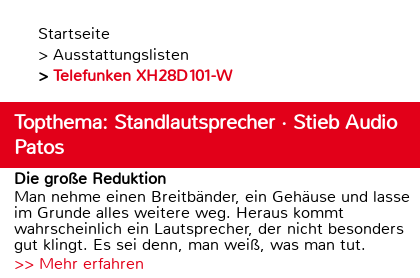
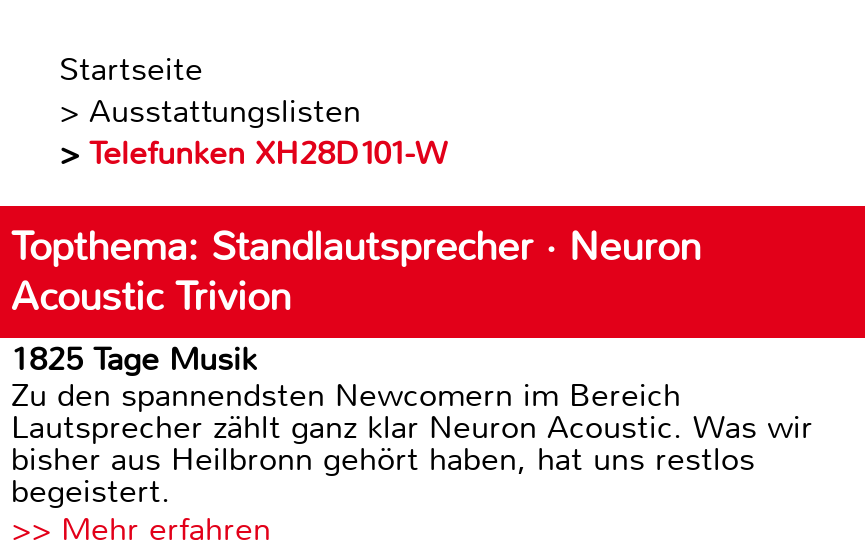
[14,110,410,255] Topthema: Standlautsprecher · Stieb Audio | Patos | Die große Reduktion | Man nehme einen Breitbänder, ein Gehäuse und lasse | im Grunde alles weitere weg. Heraus kommt | wahrscheinlich ein Lautsprecher, der nicht besonders | gut klingt. Es sei denn, man weiß, was man tut. -> [11,222,813,512] Topthema: Standlautsprecher · Neuron | Acoustic Trivion | 1825 Tage Musik | Zu den spannendsten Newcomern im Bereich | Lautsprecher zählt ganz klar Neuron Acoustic. Was wir | bisher aus Heilbronn gehört haben, hat uns restlos | begeistert.

